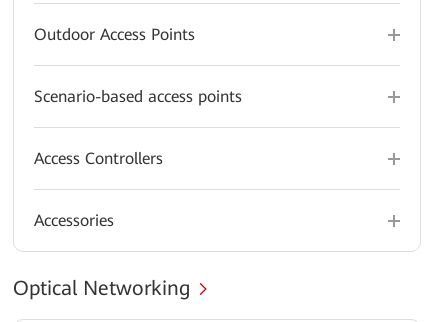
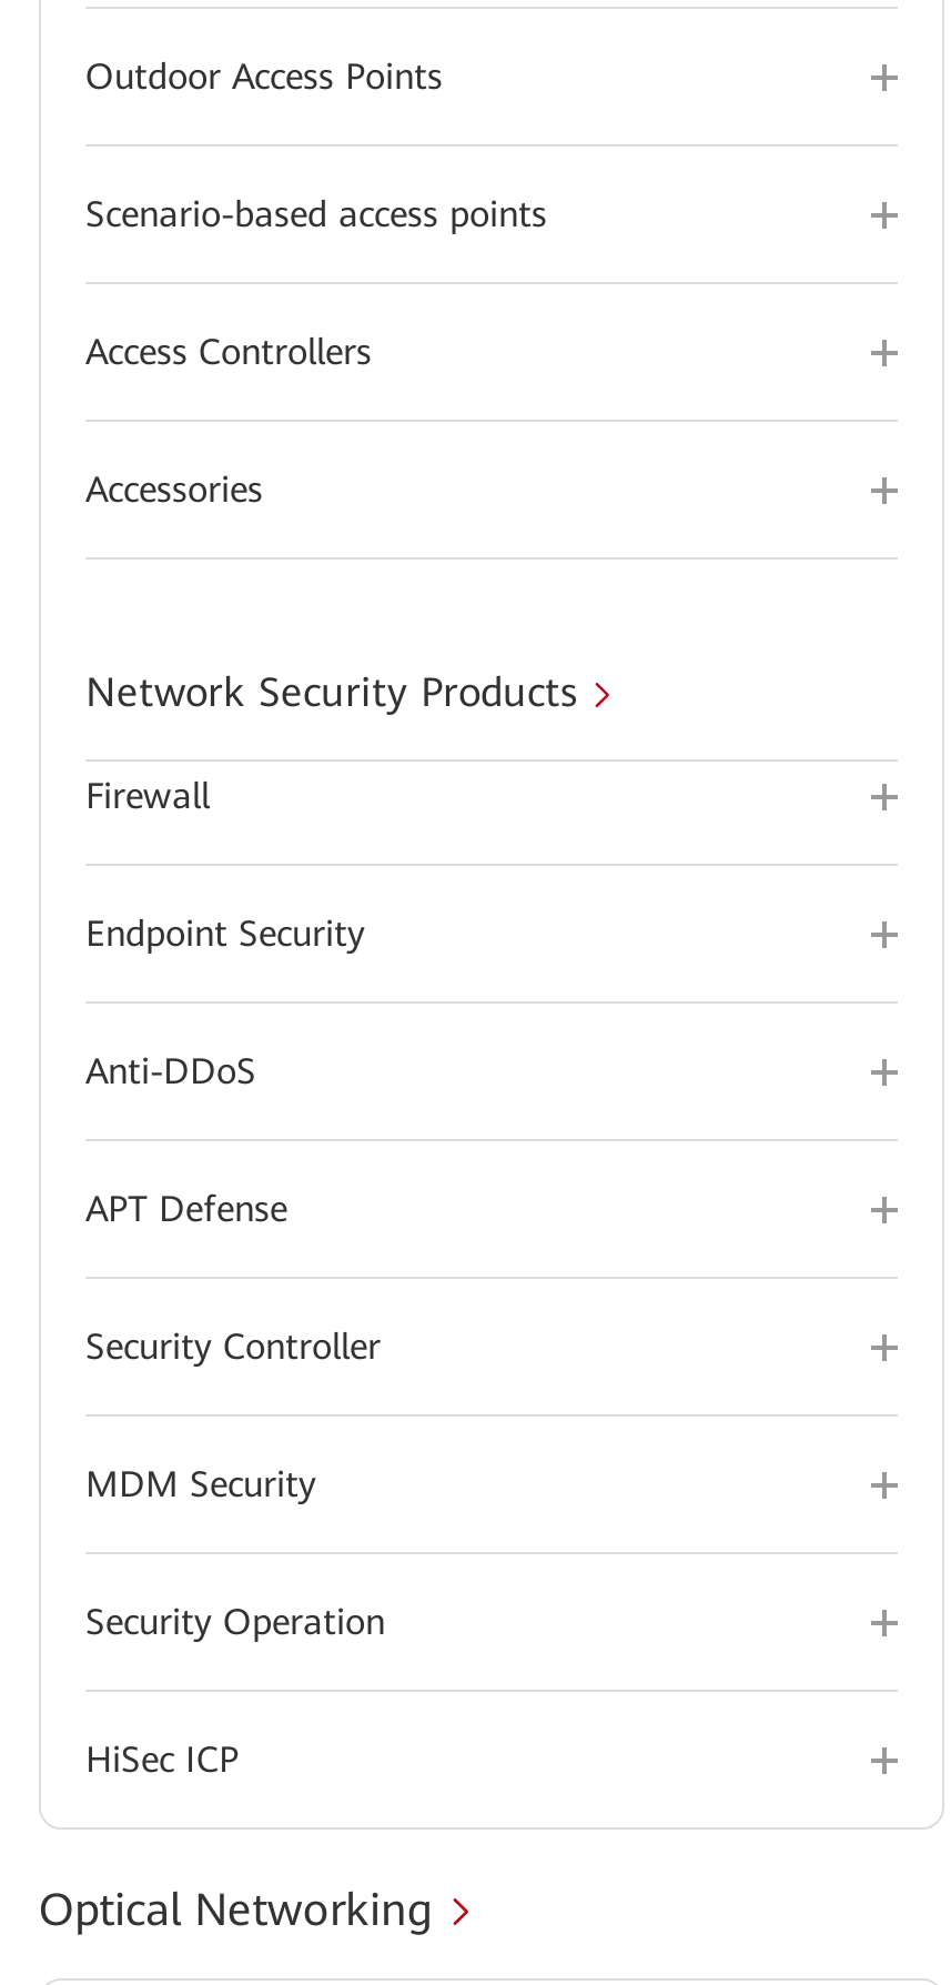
none -> [85,668,578,1781] Network Security Products | Firewall | Endpoint Security | Anti-DDoS | APT Defense | Security Controller | MDM Security | Security Operation | HiSec ICP

